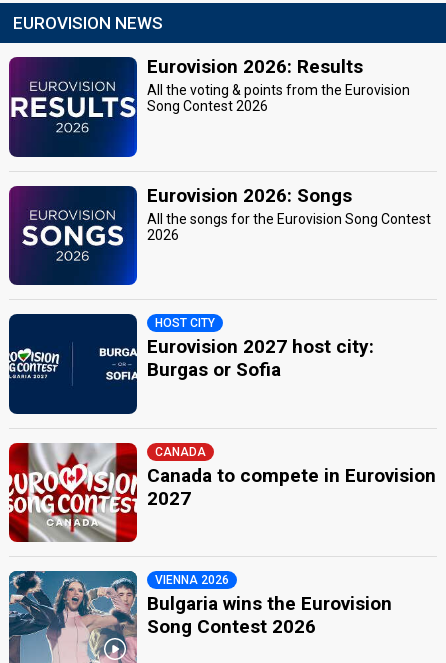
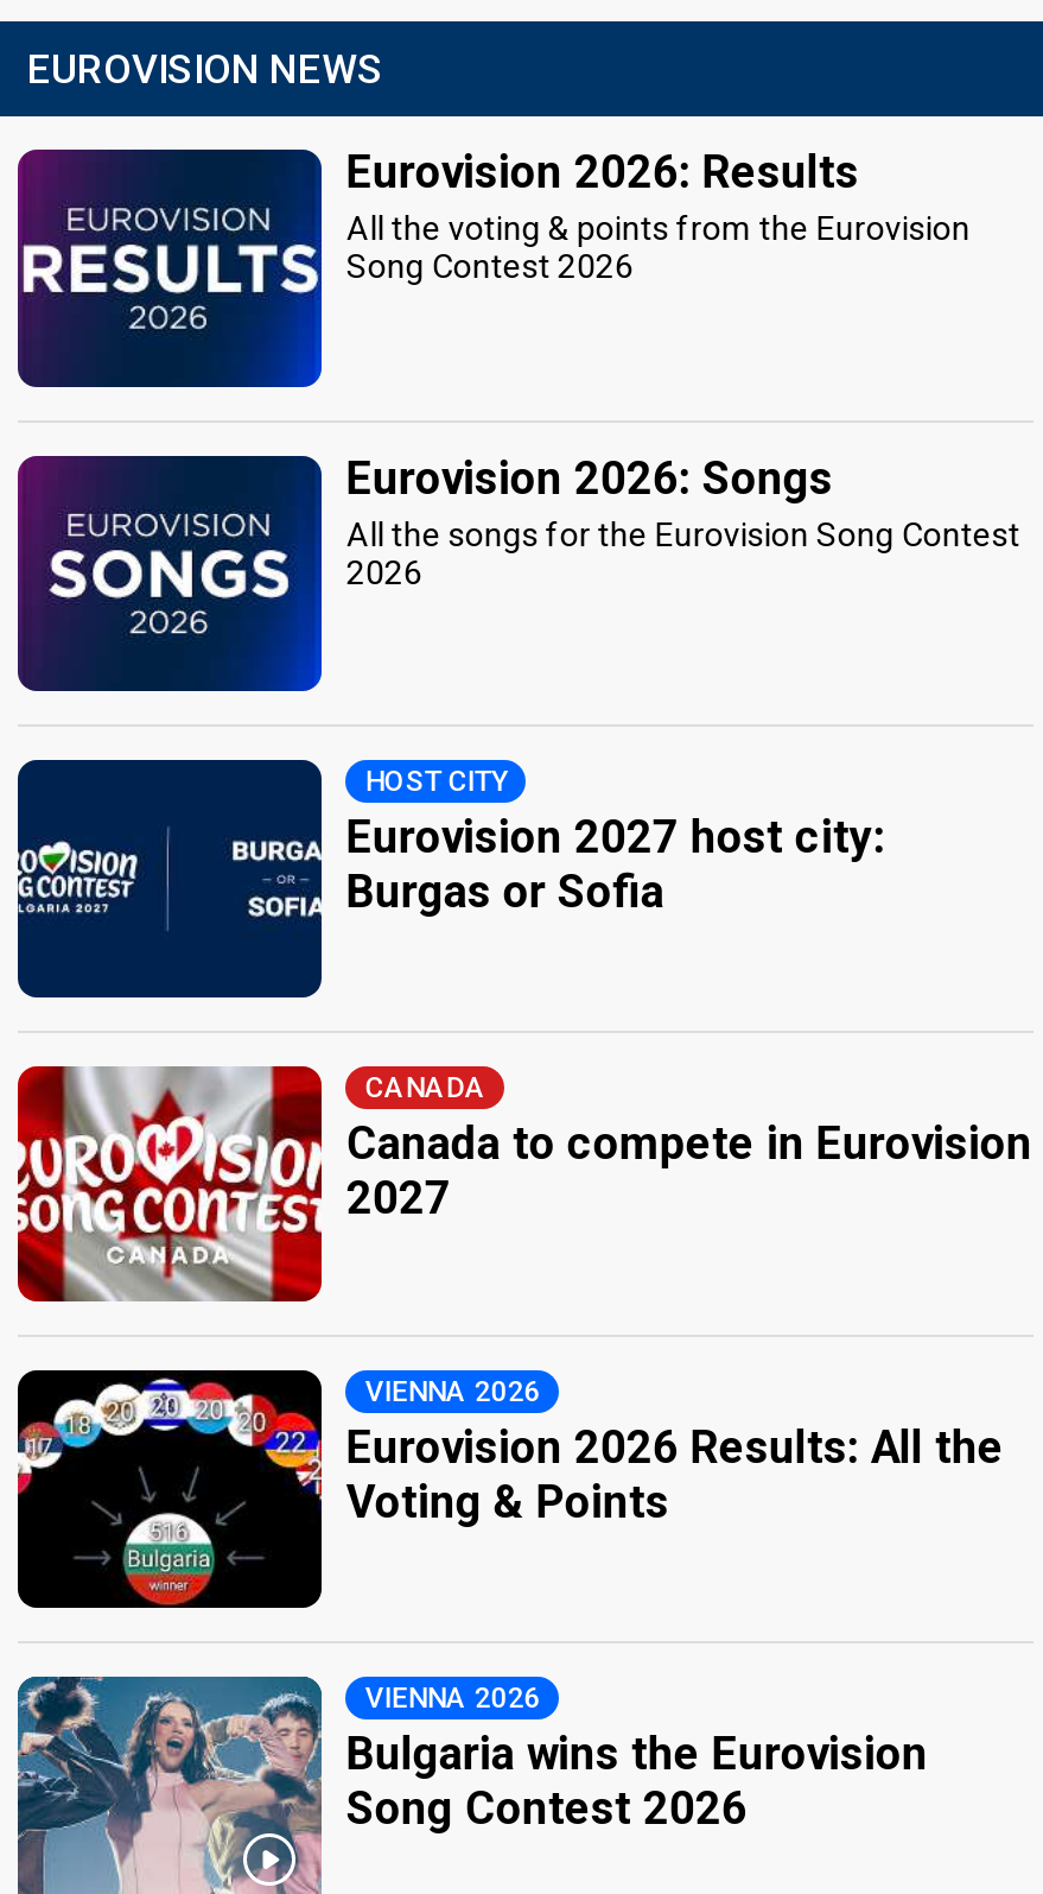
none -> [15,1370,1004,1613] [image] | Eurovision 2026 Results: All the | Voting & Points
none -> [365,1680,541,1714] VIENNA 2026

